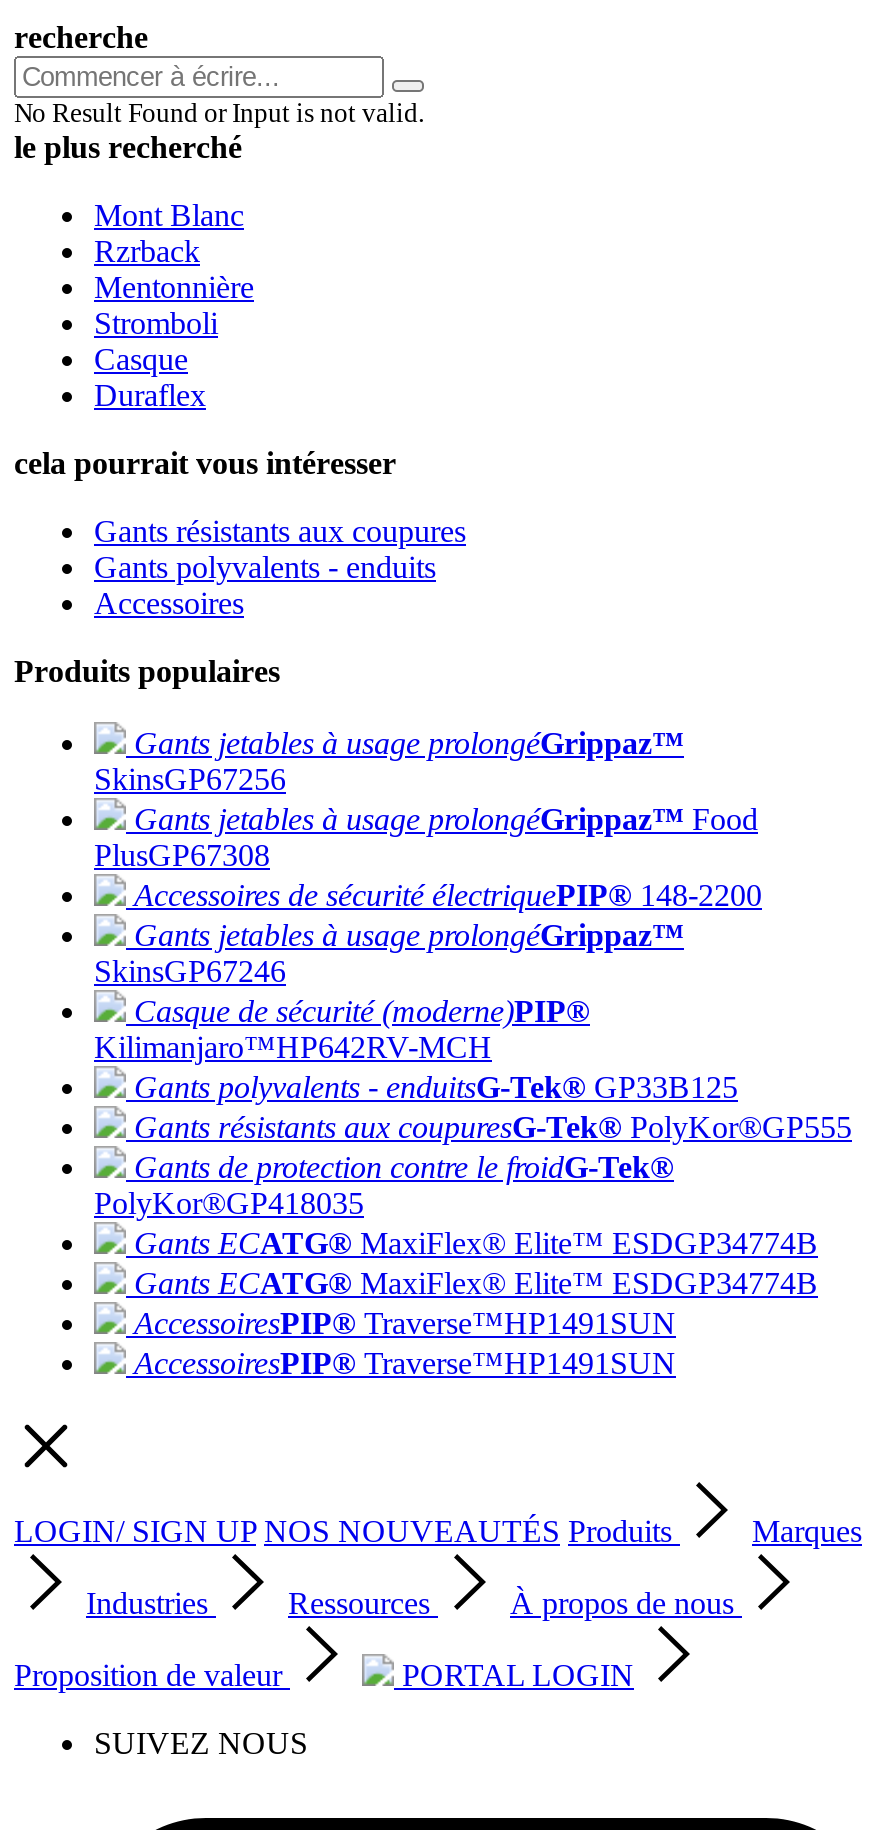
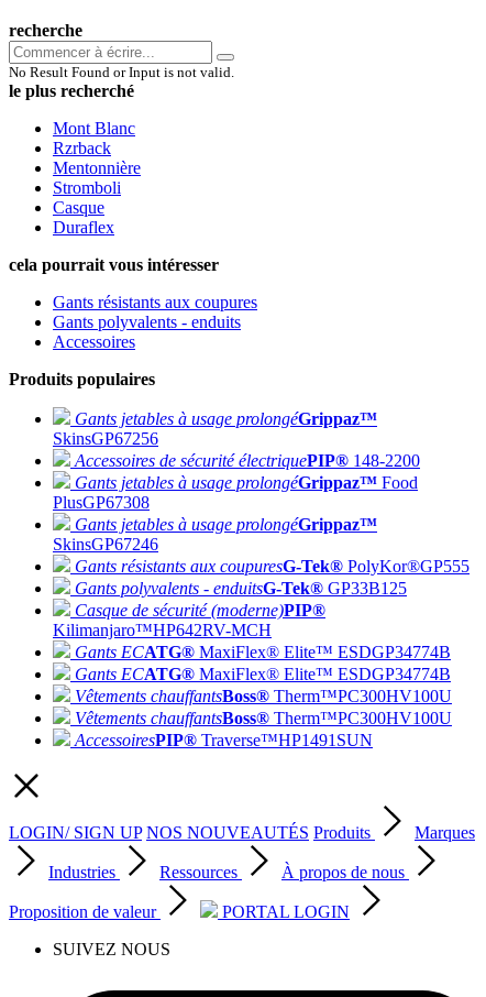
moved [94,802,758,872] -> [53,473,418,512]: Gants jetables à usage prolongéGrippaz™ Food | PlusGP67308
moved [134,878,762,912] -> [75,451,420,470]: Accessoires de sécurité électriquePIP® 148-2200
moved [94,994,590,1064] -> [53,601,325,639]: Casque de sécurité (moderne)PIP® | Kilimanjaro™HP642RV-MCH
moved [134,1070,852,1144] -> [75,557,470,598]: Gants résistants aux coupuresG-Tek® PolyKor®GP555 | Gants polyvalents - enduitsG-Tek® GP33B125
[94,1150,674,1220] Gants de protection contre le froidG-Tek® | PolyKor®GP418035 -> none
moved [134,1226,818,1300] -> [75,643,451,683]: Gants ECATG® MaxiFlex® Elite™ ESDGP34774B | Gants ECATG® MaxiFlex® Elite™ ESDGP34774B
[134,1306,676,1340] AccessoiresPIP® Traverse™HP1491SUN -> [75,687,452,727] Vêtements chauffantsBoss® Therm™PC300HV100U | Vêtements chauffantsBoss® Therm™PC300HV100U

